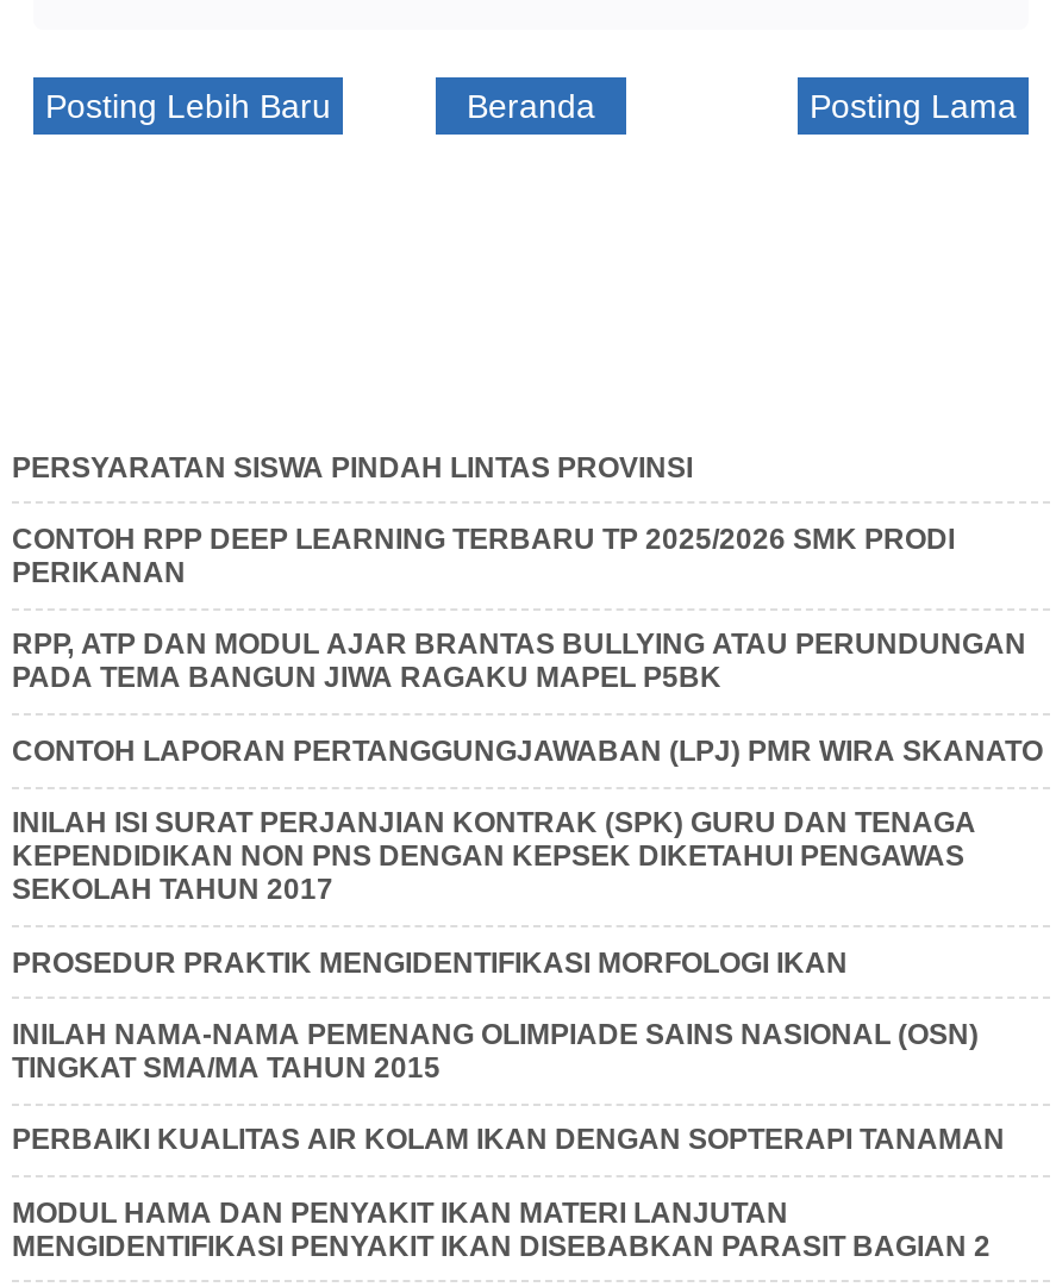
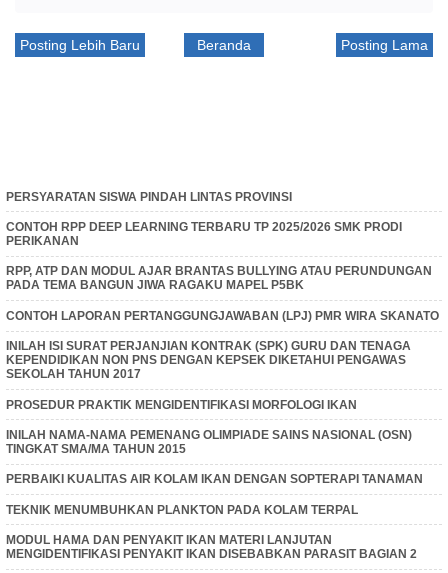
none -> [6,503,358,517] TEKNIK MENUMBUHKAN PLANKTON PADA KOLAM TERPAL

